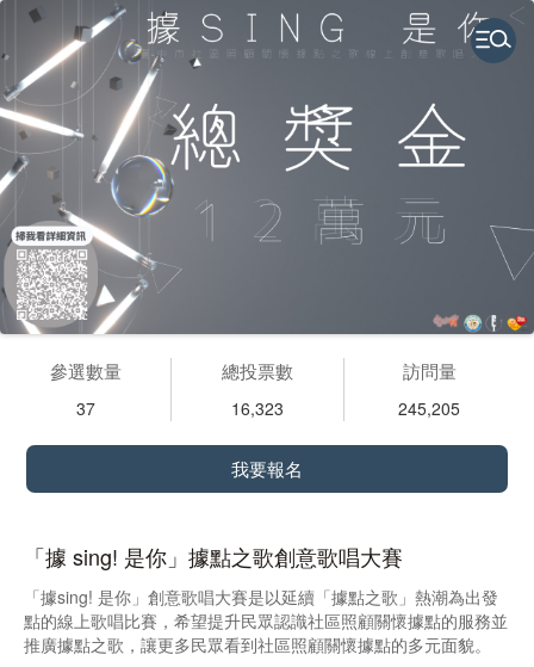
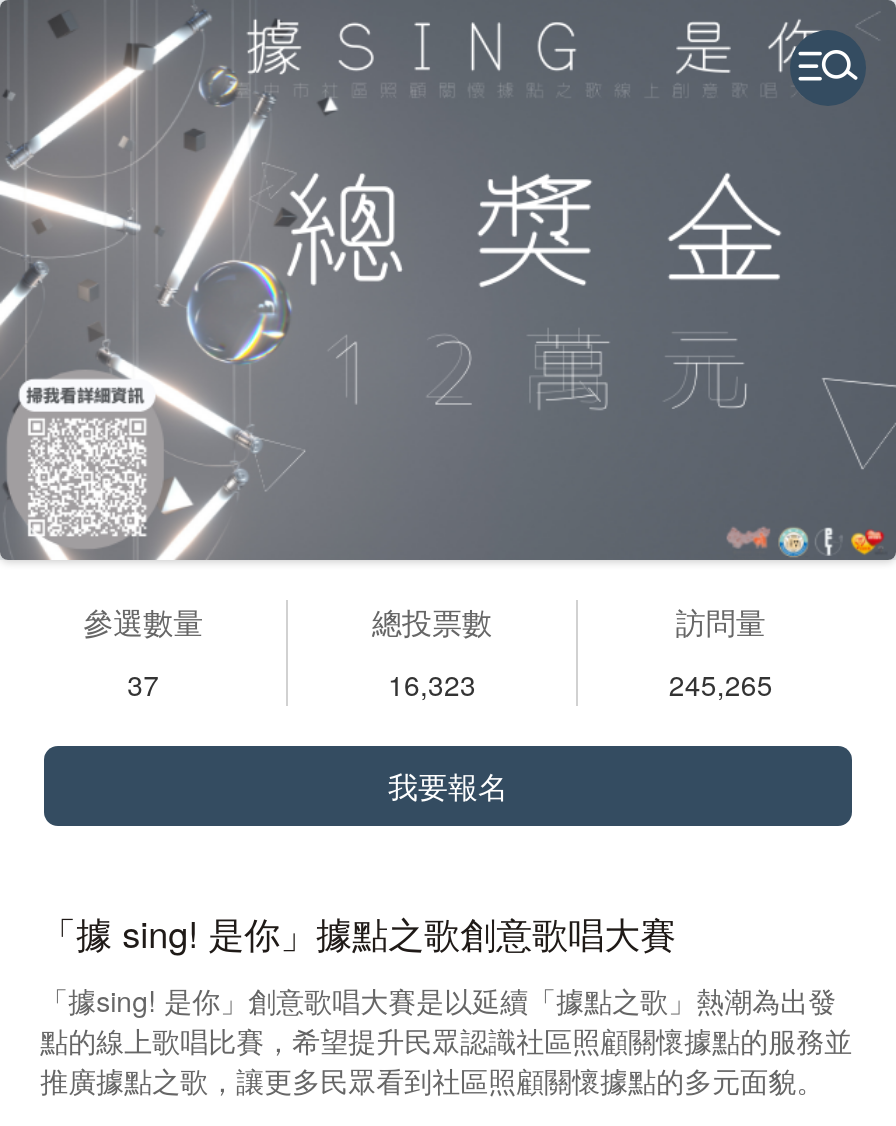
[399,396,461,420] 245,205 -> [669,664,773,704] 245,265

